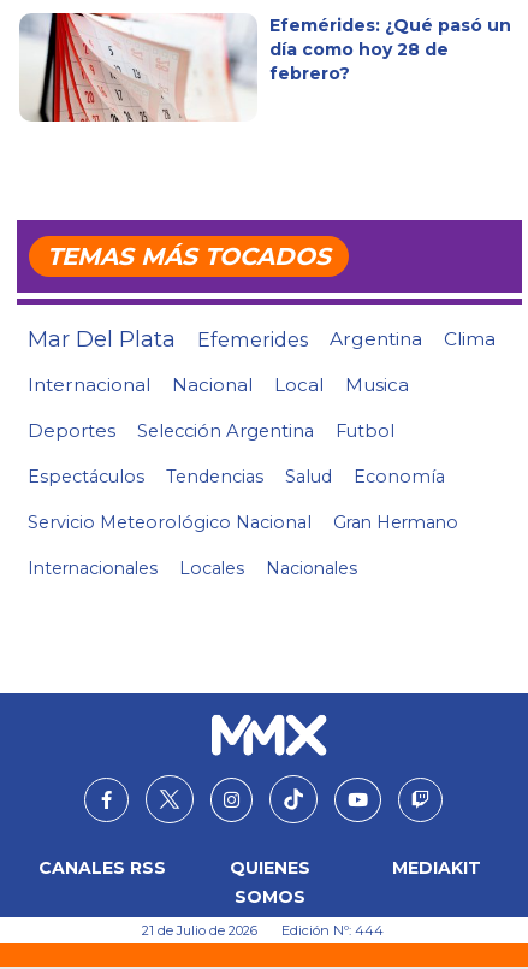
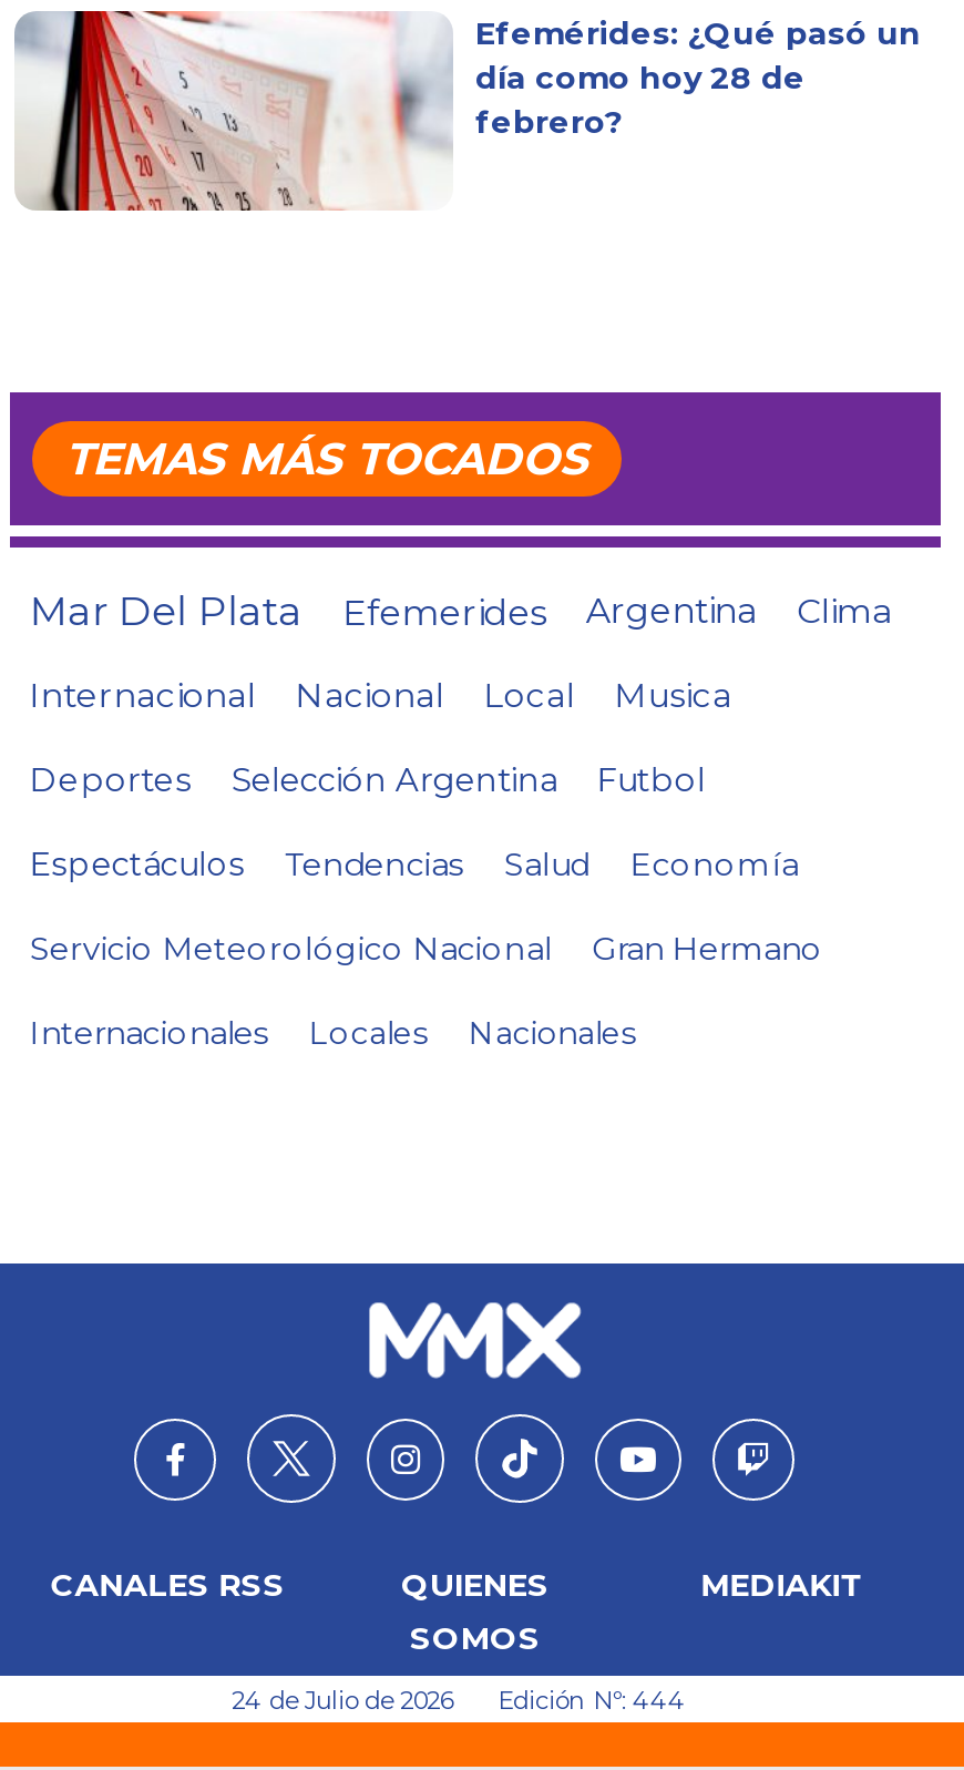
[142,922,384,939] 21 de Julio de 2026 Edición Nº: 444 -> [232,1685,686,1716] 24 de Julio de 2026 Edición Nº: 444

